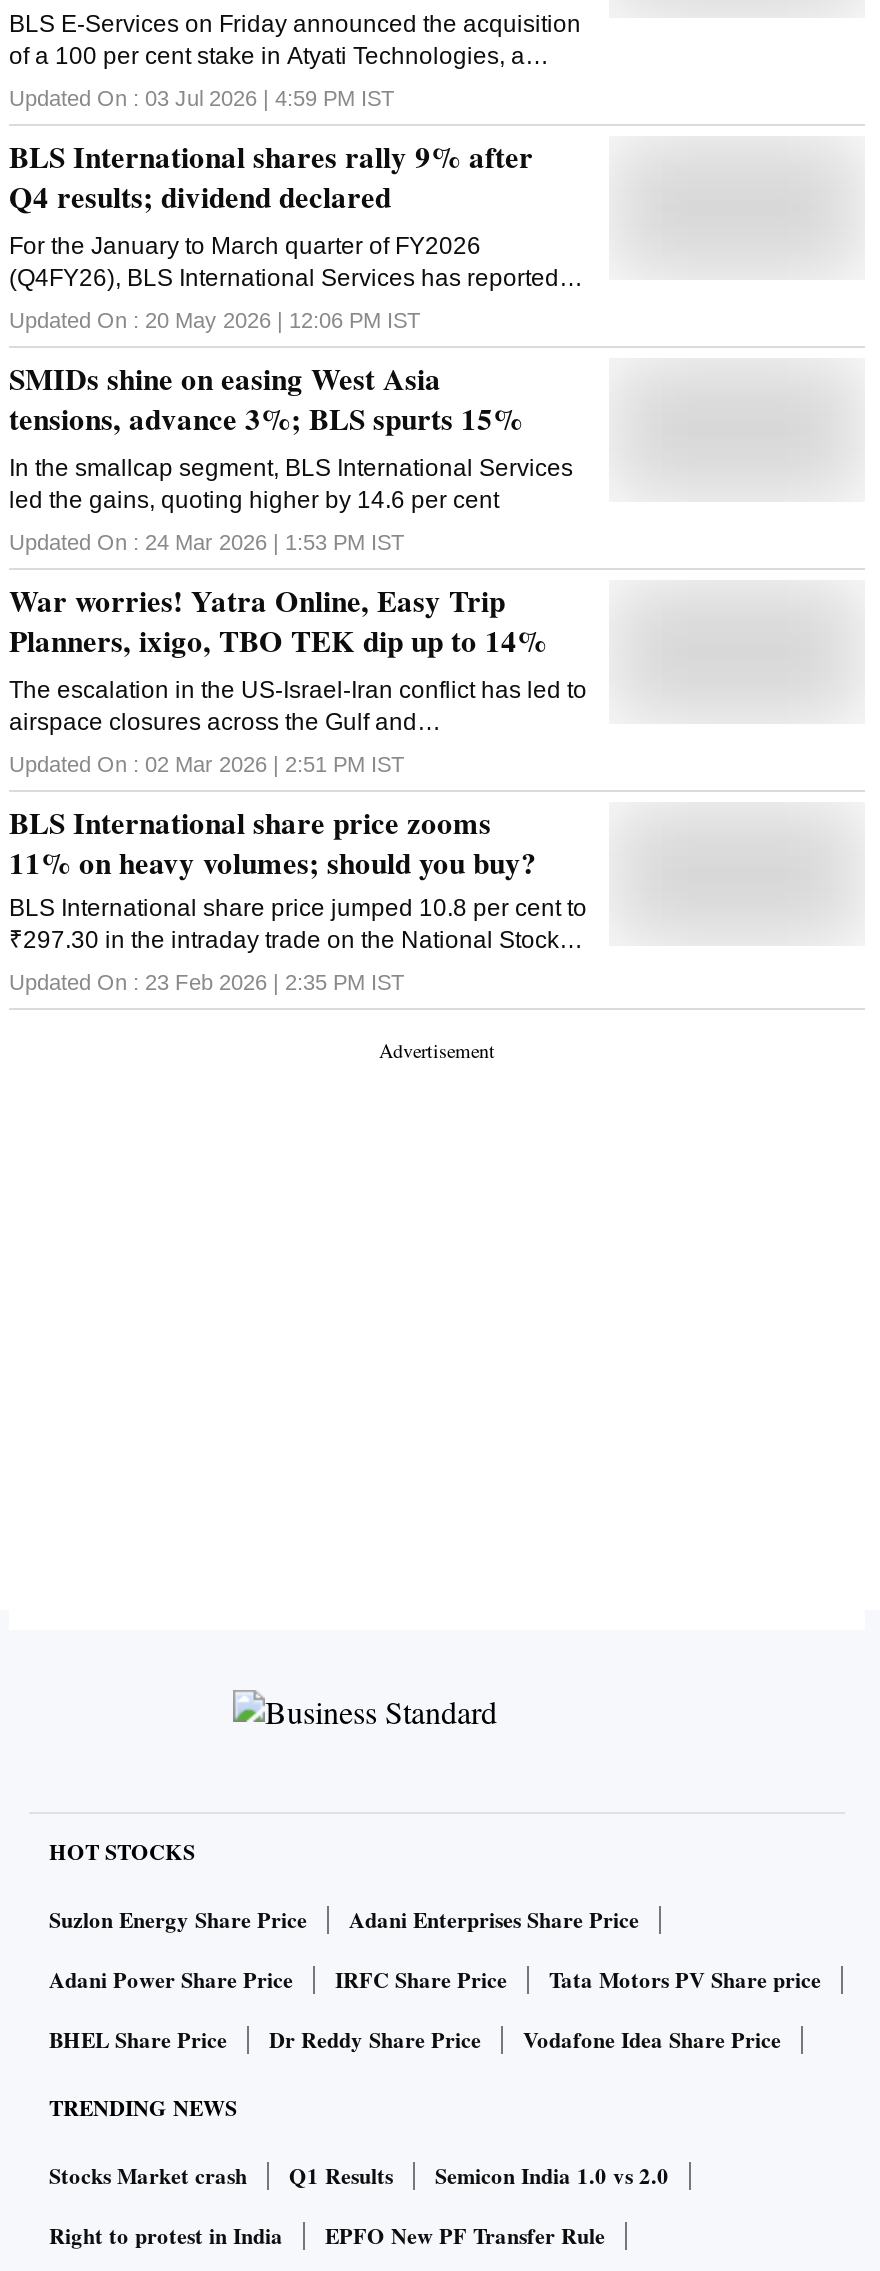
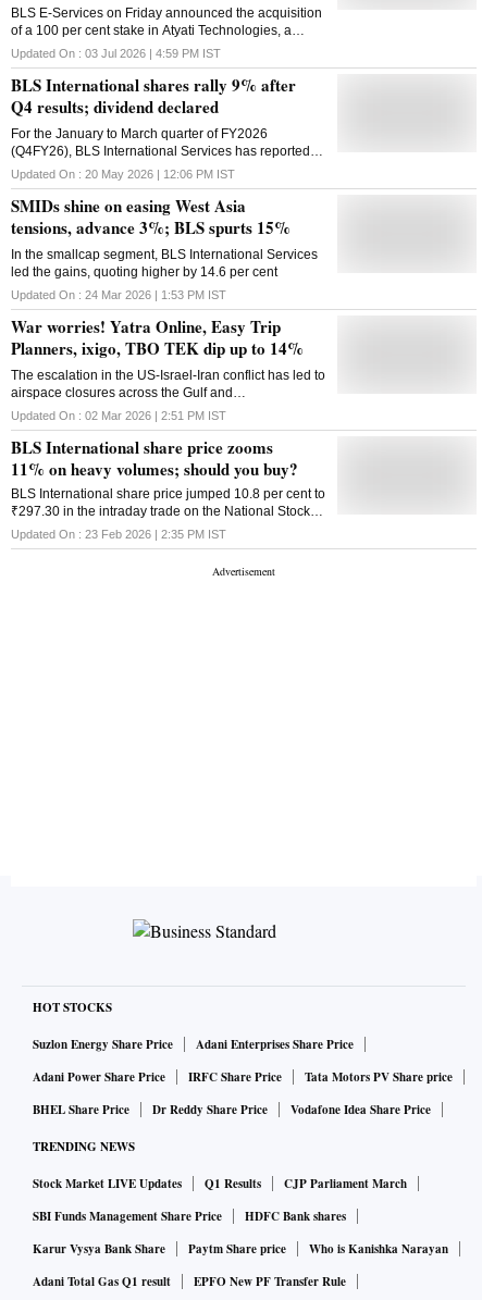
[49,2160,247,2192] Stocks Market crash -> [33,1175,182,1192] Stock Market LIVE Updates
[49,2160,669,2252] Semicon India 1.0 vs 2.0 | Right to protest in India -> [33,1175,448,1290] CJP Parliament March | SBI Funds Management Share Price | HDFC Bank shares | Karur Vysya Bank Share | Paytm Share price | Who is Kanishka Narayan | Adani Total Gas Q1 result

